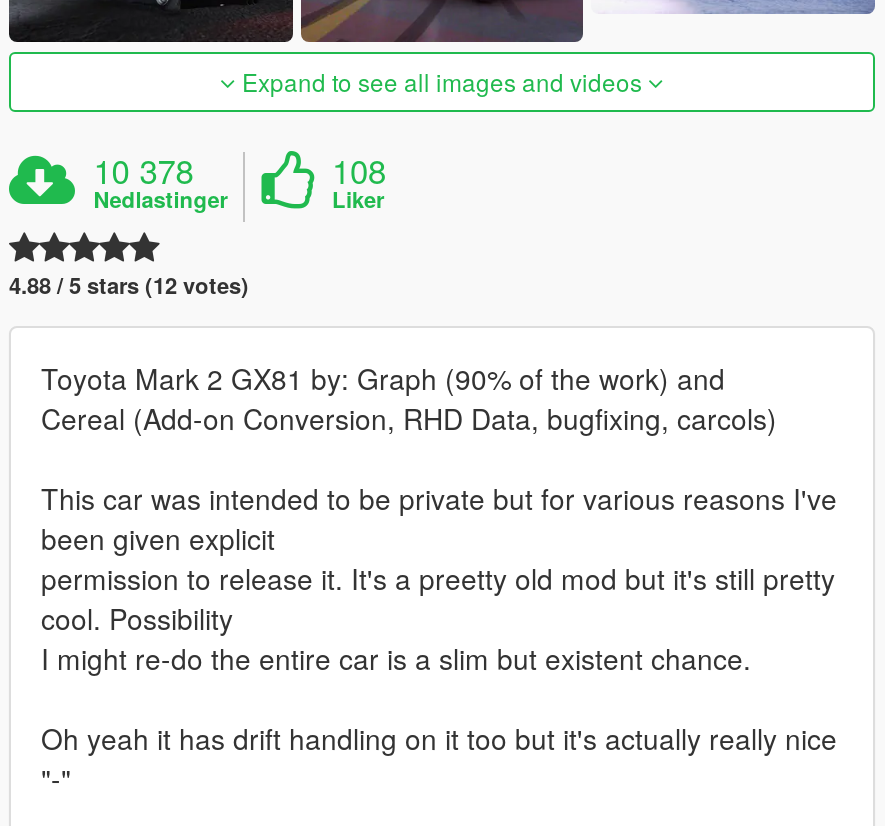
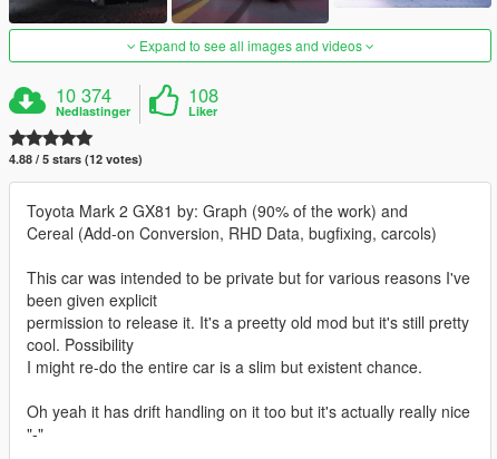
[93,146,193,194] 10 378 -> [56,82,112,108] 10 374

